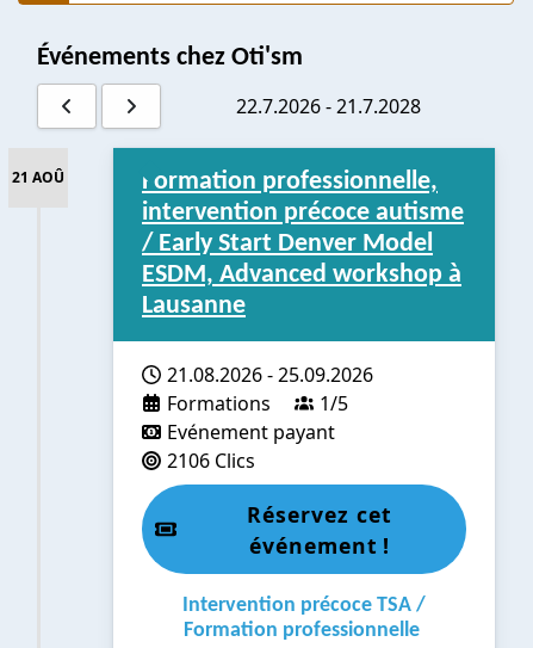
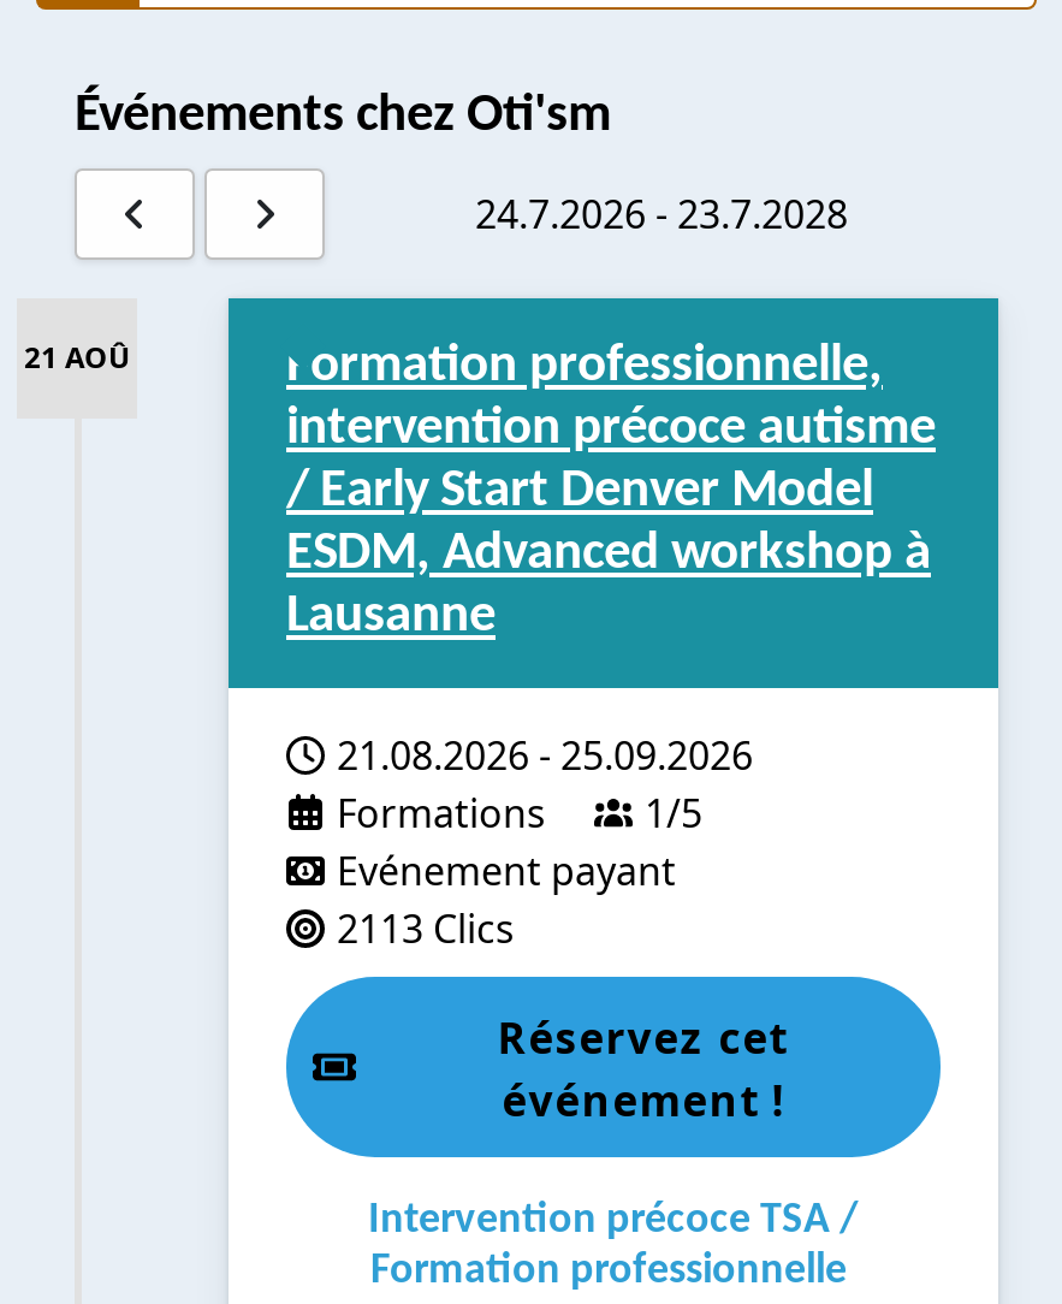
[235,93,420,119] 22.7.2026 - 21.7.2028 -> [475,188,848,241] 24.7.2026 - 23.7.2028
[167,448,255,474] 2106 Clics -> [337,903,515,956] 2113 Clics

